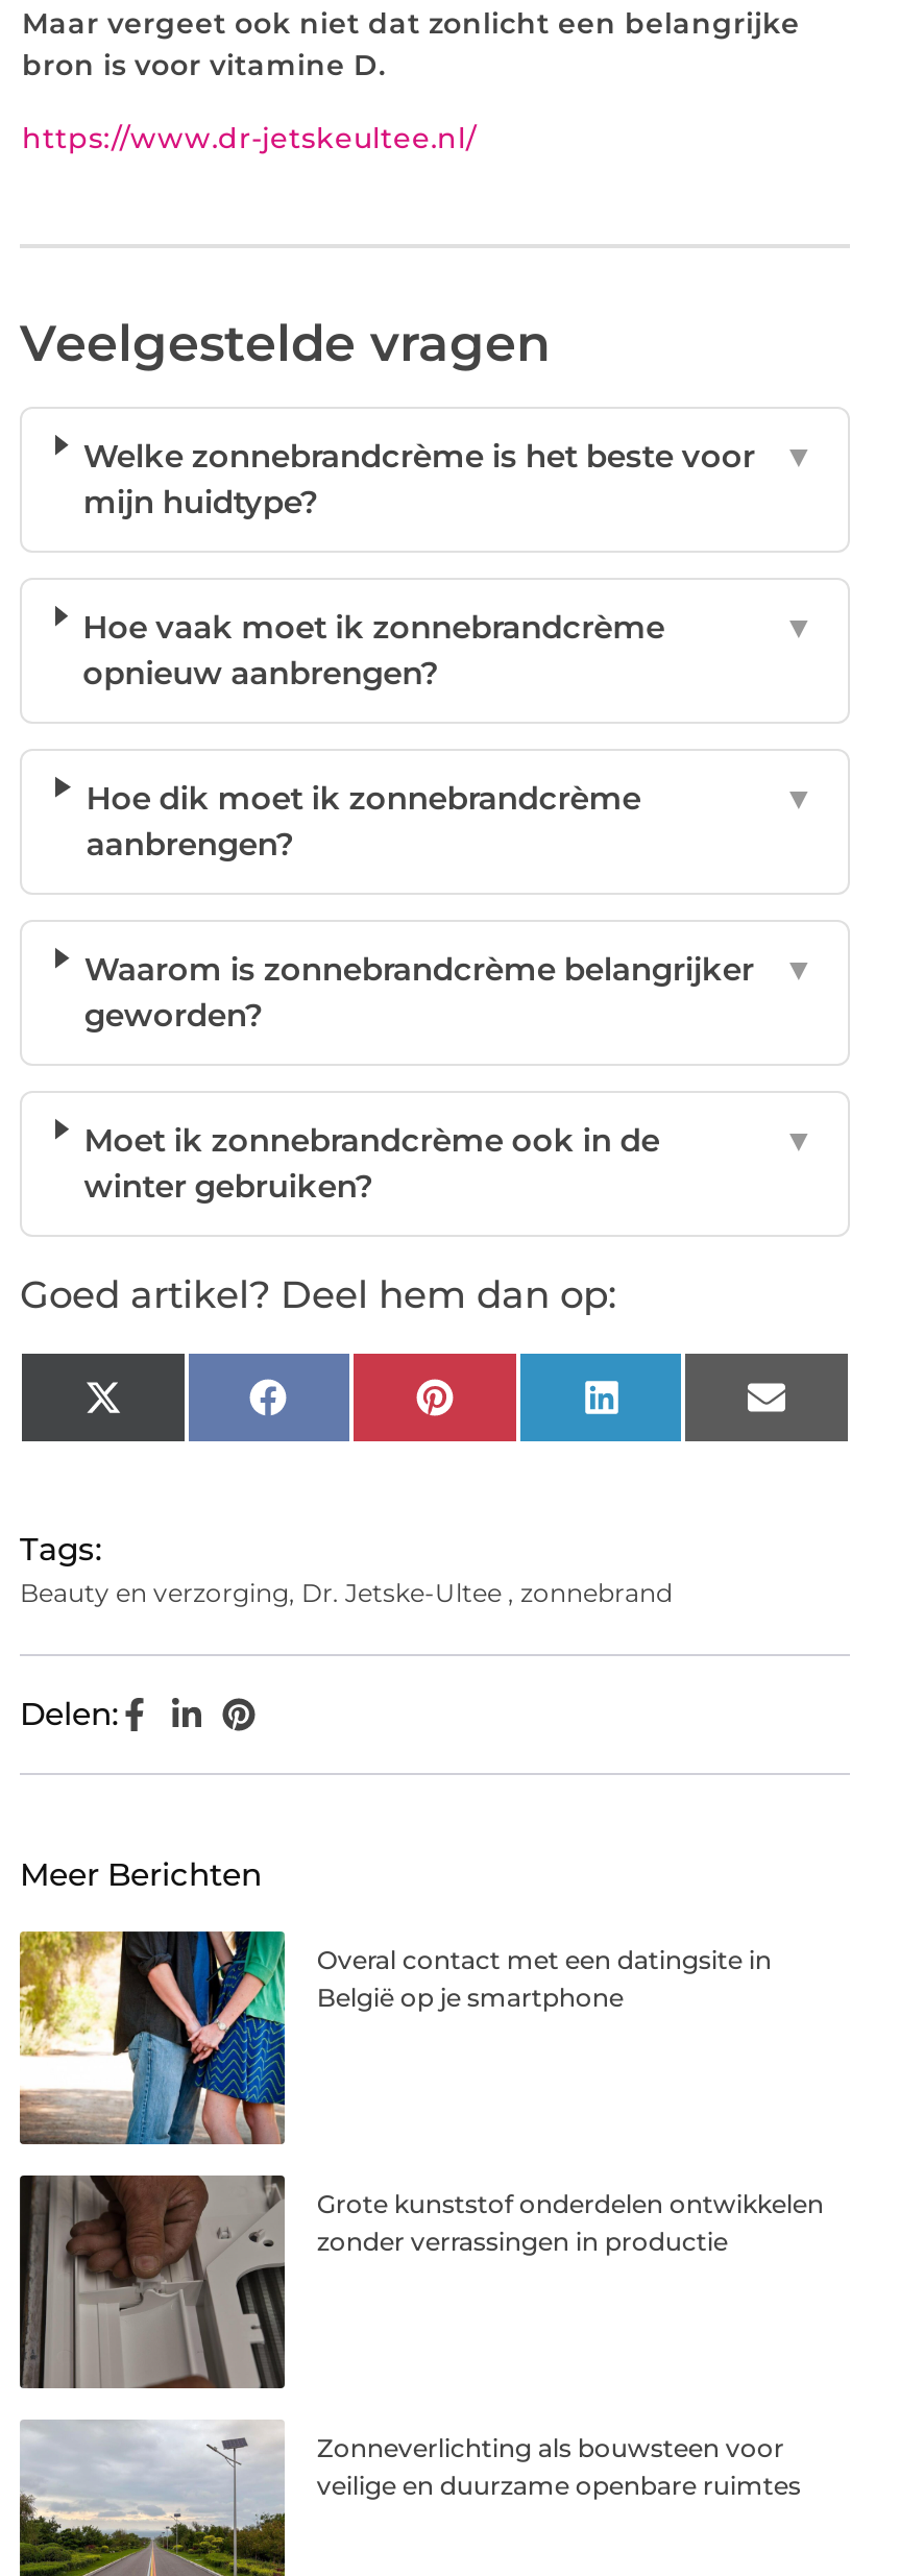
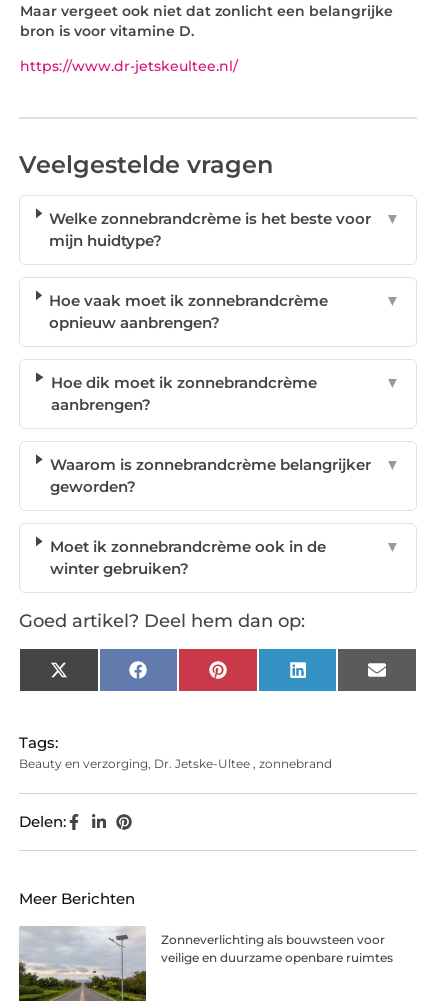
[18,1929,772,2146] [image] | Overal contact met een datingsite in | België op je smartphone -> none
[20,2173,824,2390] [image] | Grote kunststof onderdelen ontwikkelen | zonder verrassingen in productie -> none

